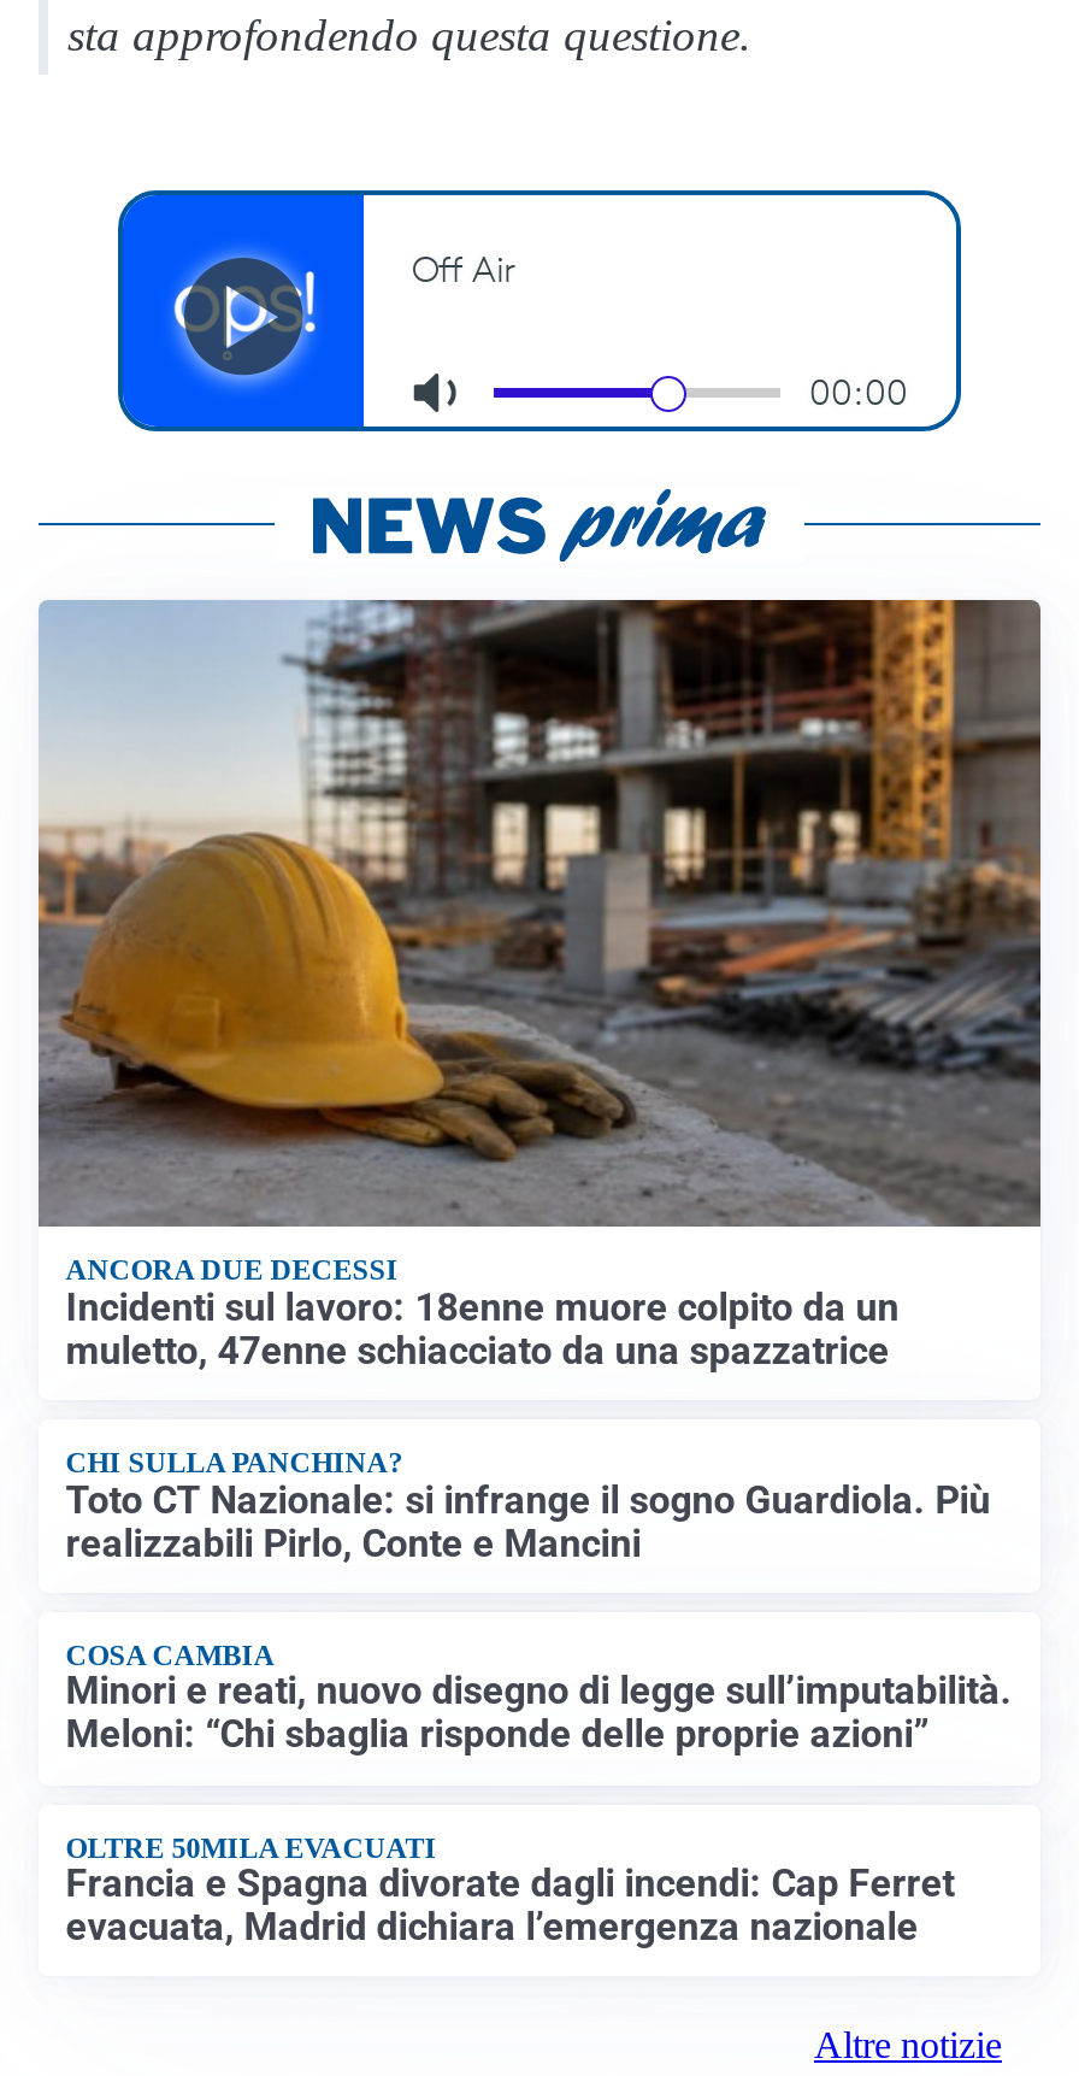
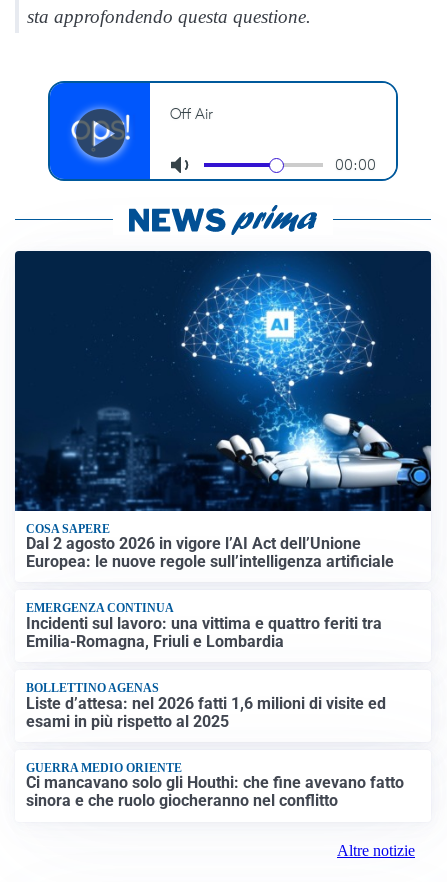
[36,598,1043,1374] [image] | ANCORA DUE DECESSI | Incidenti sul lavoro: 18enne muore colpito da un | muletto, 47enne schiacciato da una spazzatrice -> [14,250,432,571] [image] | COSA SAPERE | Dal 2 agosto 2026 in vigore l’AI Act dell’Unione | Europea: le nuove regole sull’intelligenza artificiale
[66,1447,990,1566] CHI SULLA PANCHINA? | Toto CT Nazionale: si infrange il sogno Guardiola. Più | realizzabili Pirlo, Conte e Mancini -> [26,601,382,651] EMERGENZA CONTINUA | Incidenti sul lavoro: una vittima e quattro feriti tra | Emilia-Romagna, Friuli e Lombardia
[66,1639,1012,1758] COSA CAMBIA | Minori e reati, nuovo disegno di legge sull’imputabilità. | Meloni: “Chi sbaglia risponde delle proprie azioni” -> [26,681,386,731] BOLLETTINO AGENAS | Liste d’attesa: nel 2026 fatti 1,6 milioni di visite ed | esami in più rispetto al 2025
[66,1831,954,1950] OLTRE 50MILA EVACUATI | Francia e Spagna divorate dagli incendi: Cap Ferret | evacuata, Madrid dichiara l’emergenza nazionale -> [26,761,404,810] GUERRA MEDIO ORIENTE | Ci mancavano solo gli Houthi: che fine avevano fatto | sinora e che ruolo giocheranno nel conflitto

